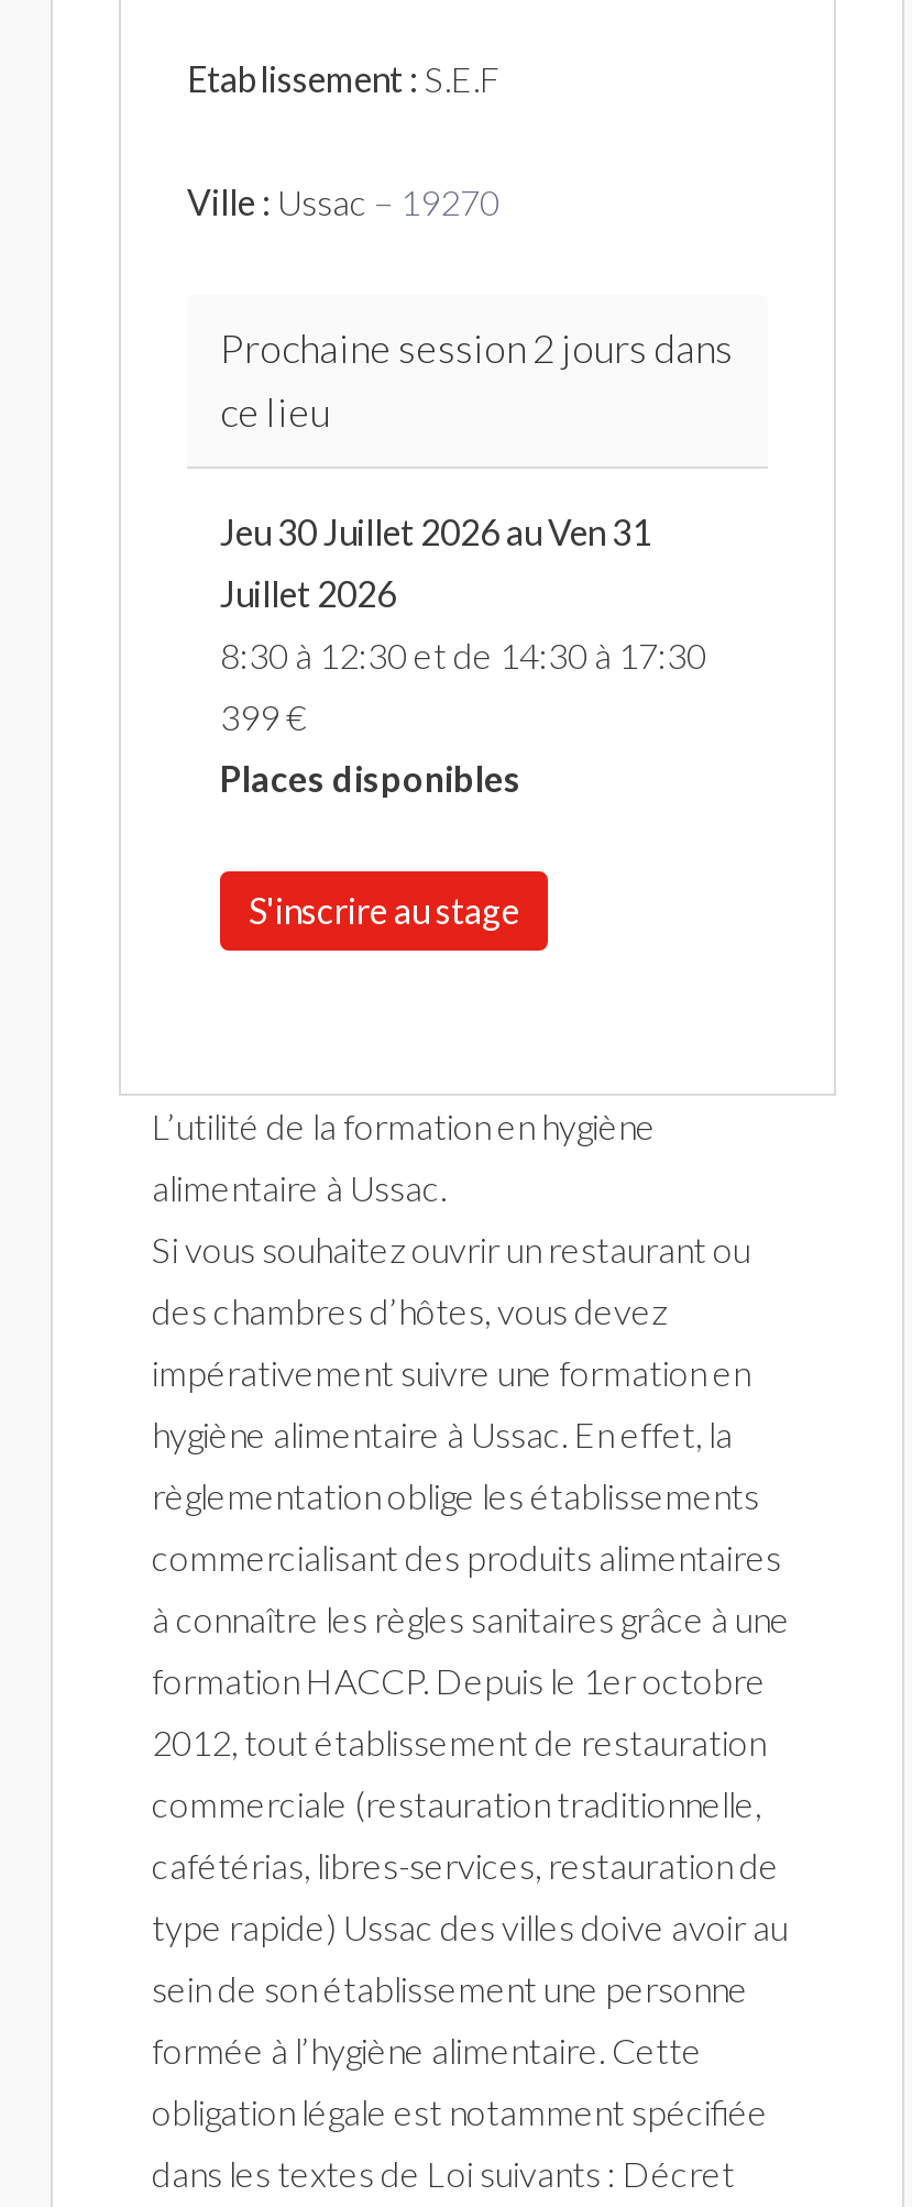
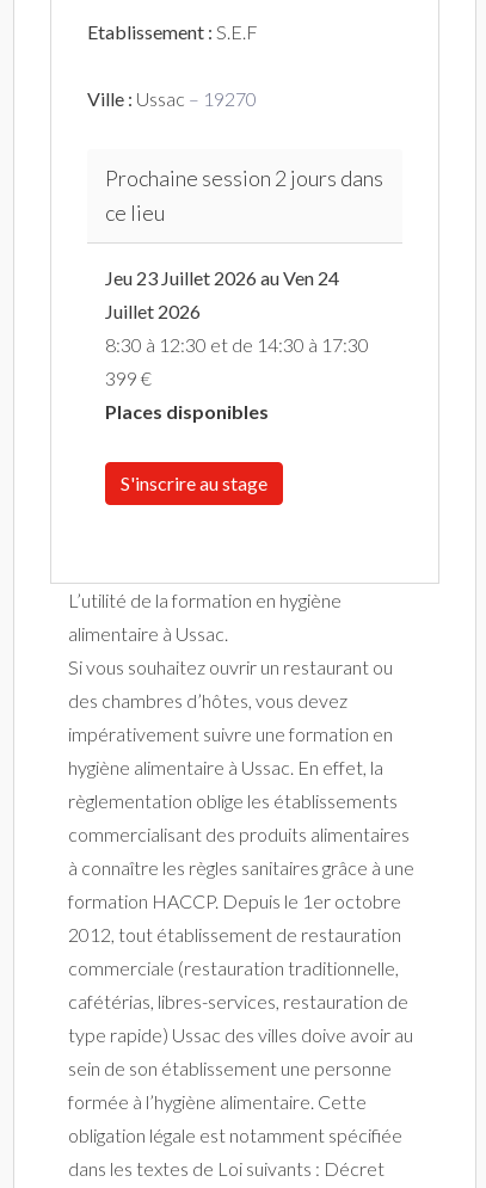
[220,510,651,552] Jeu 30 Juillet 2026 au Ven 31 -> [105,266,339,289] Jeu 23 Juillet 2026 au Ven 24

